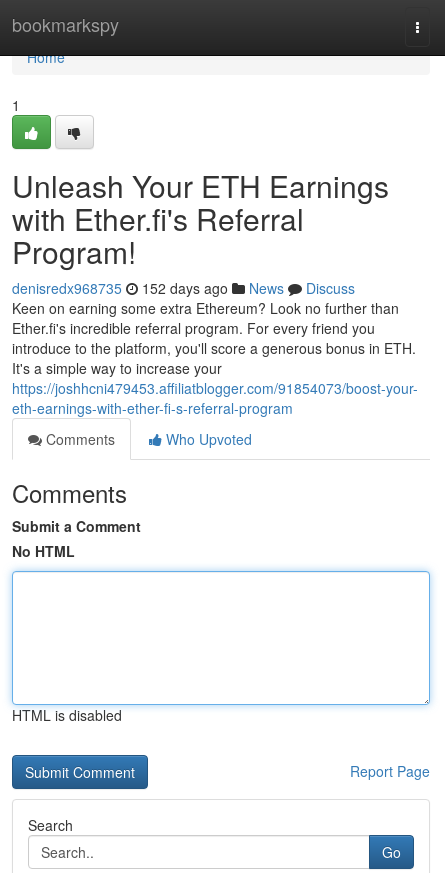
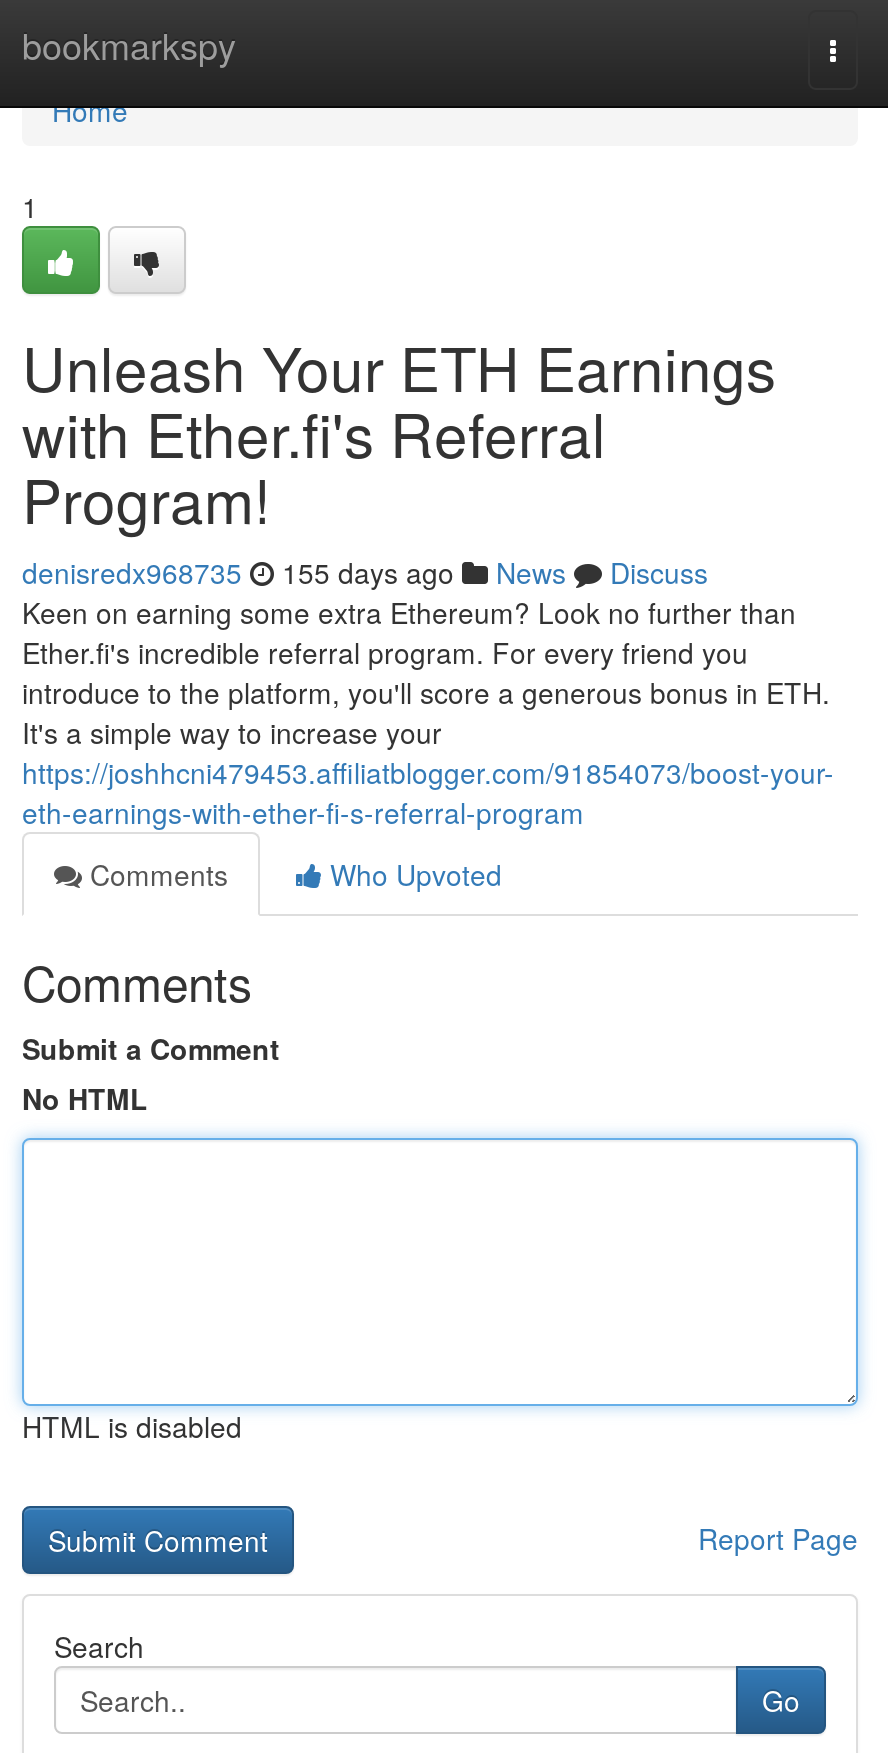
[12,278,355,298] denisredx968735 152 days ago News Discuss -> [22,552,708,592] denisredx968735 155 days ago News Discuss

